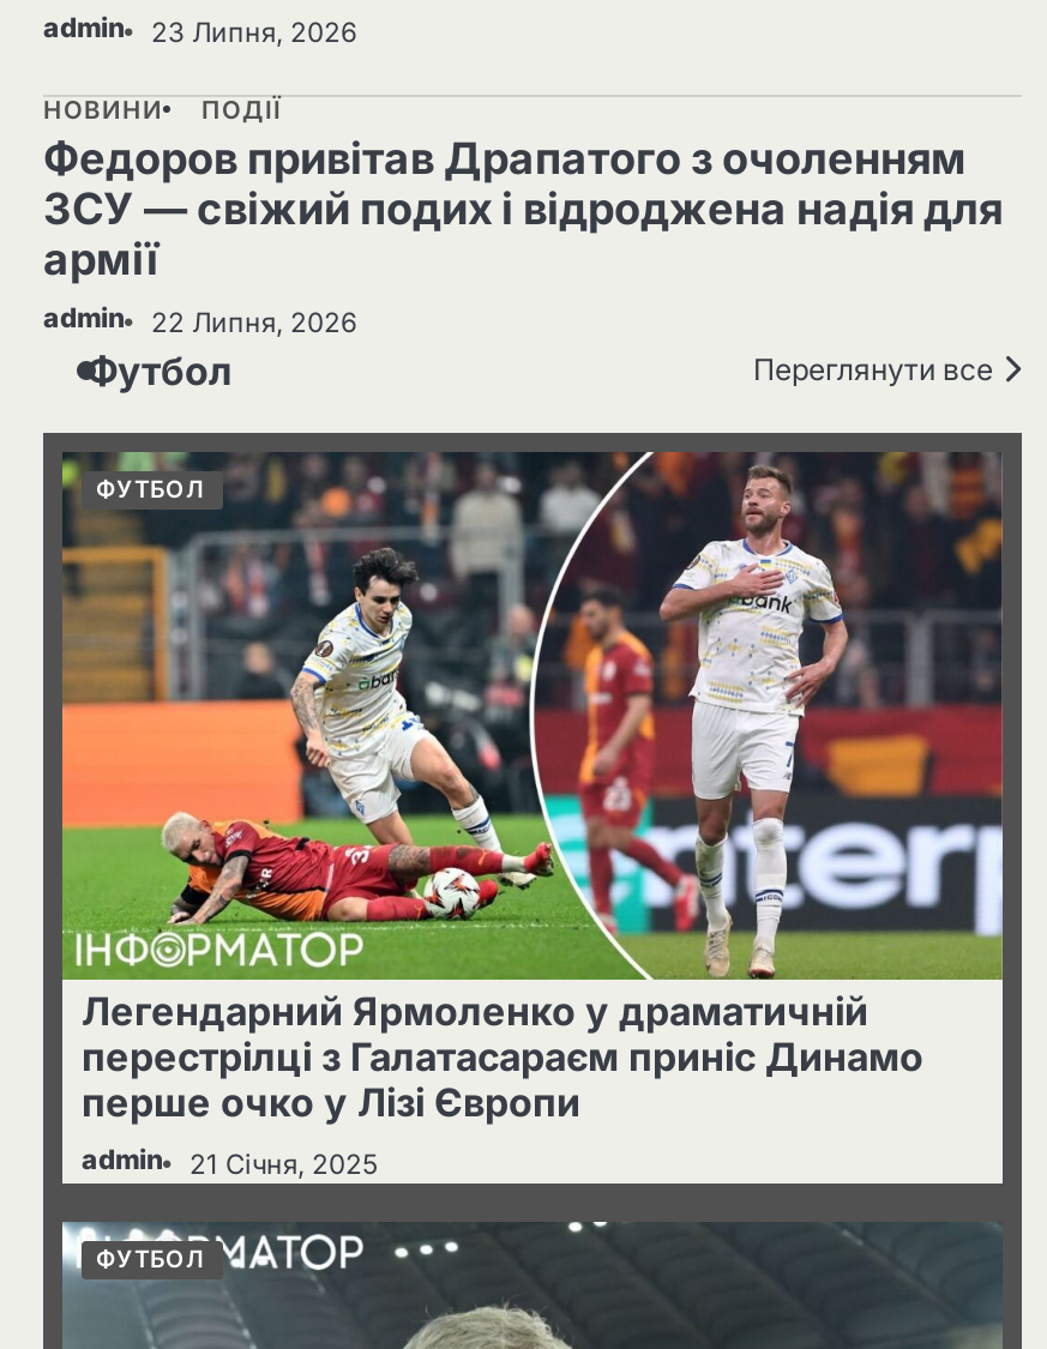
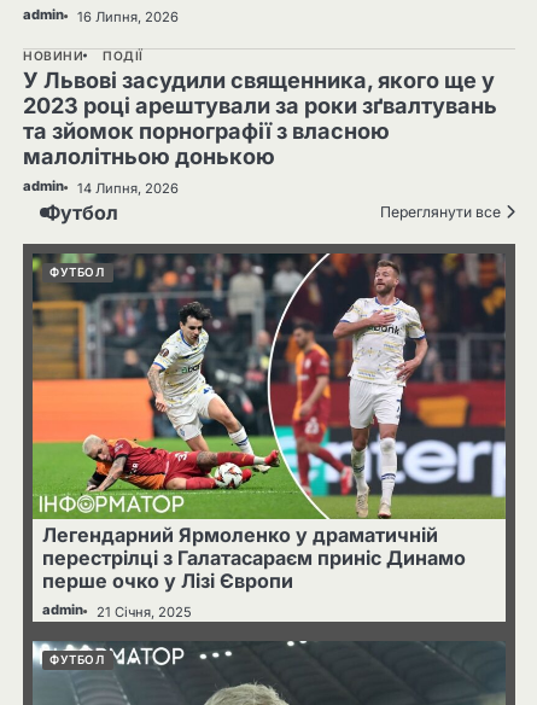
[43,10,357,49] admin 23 Липня, 2026 -> [23,6,179,25] admin 16 Липня, 2026
[43,131,1003,284] Федоров привітав Драпатого з очоленням | ЗСУ — свіжий подих і відроджена надія для | армії -> [23,66,497,169] У Львові засудили священника, якого ще у | 2023 році арештували за роки зґвалтувань | та зйомок порнографії з власною | малолітньою донькою
[43,301,357,339] admin 22 Липня, 2026 -> [23,177,179,197] admin 14 Липня, 2026

